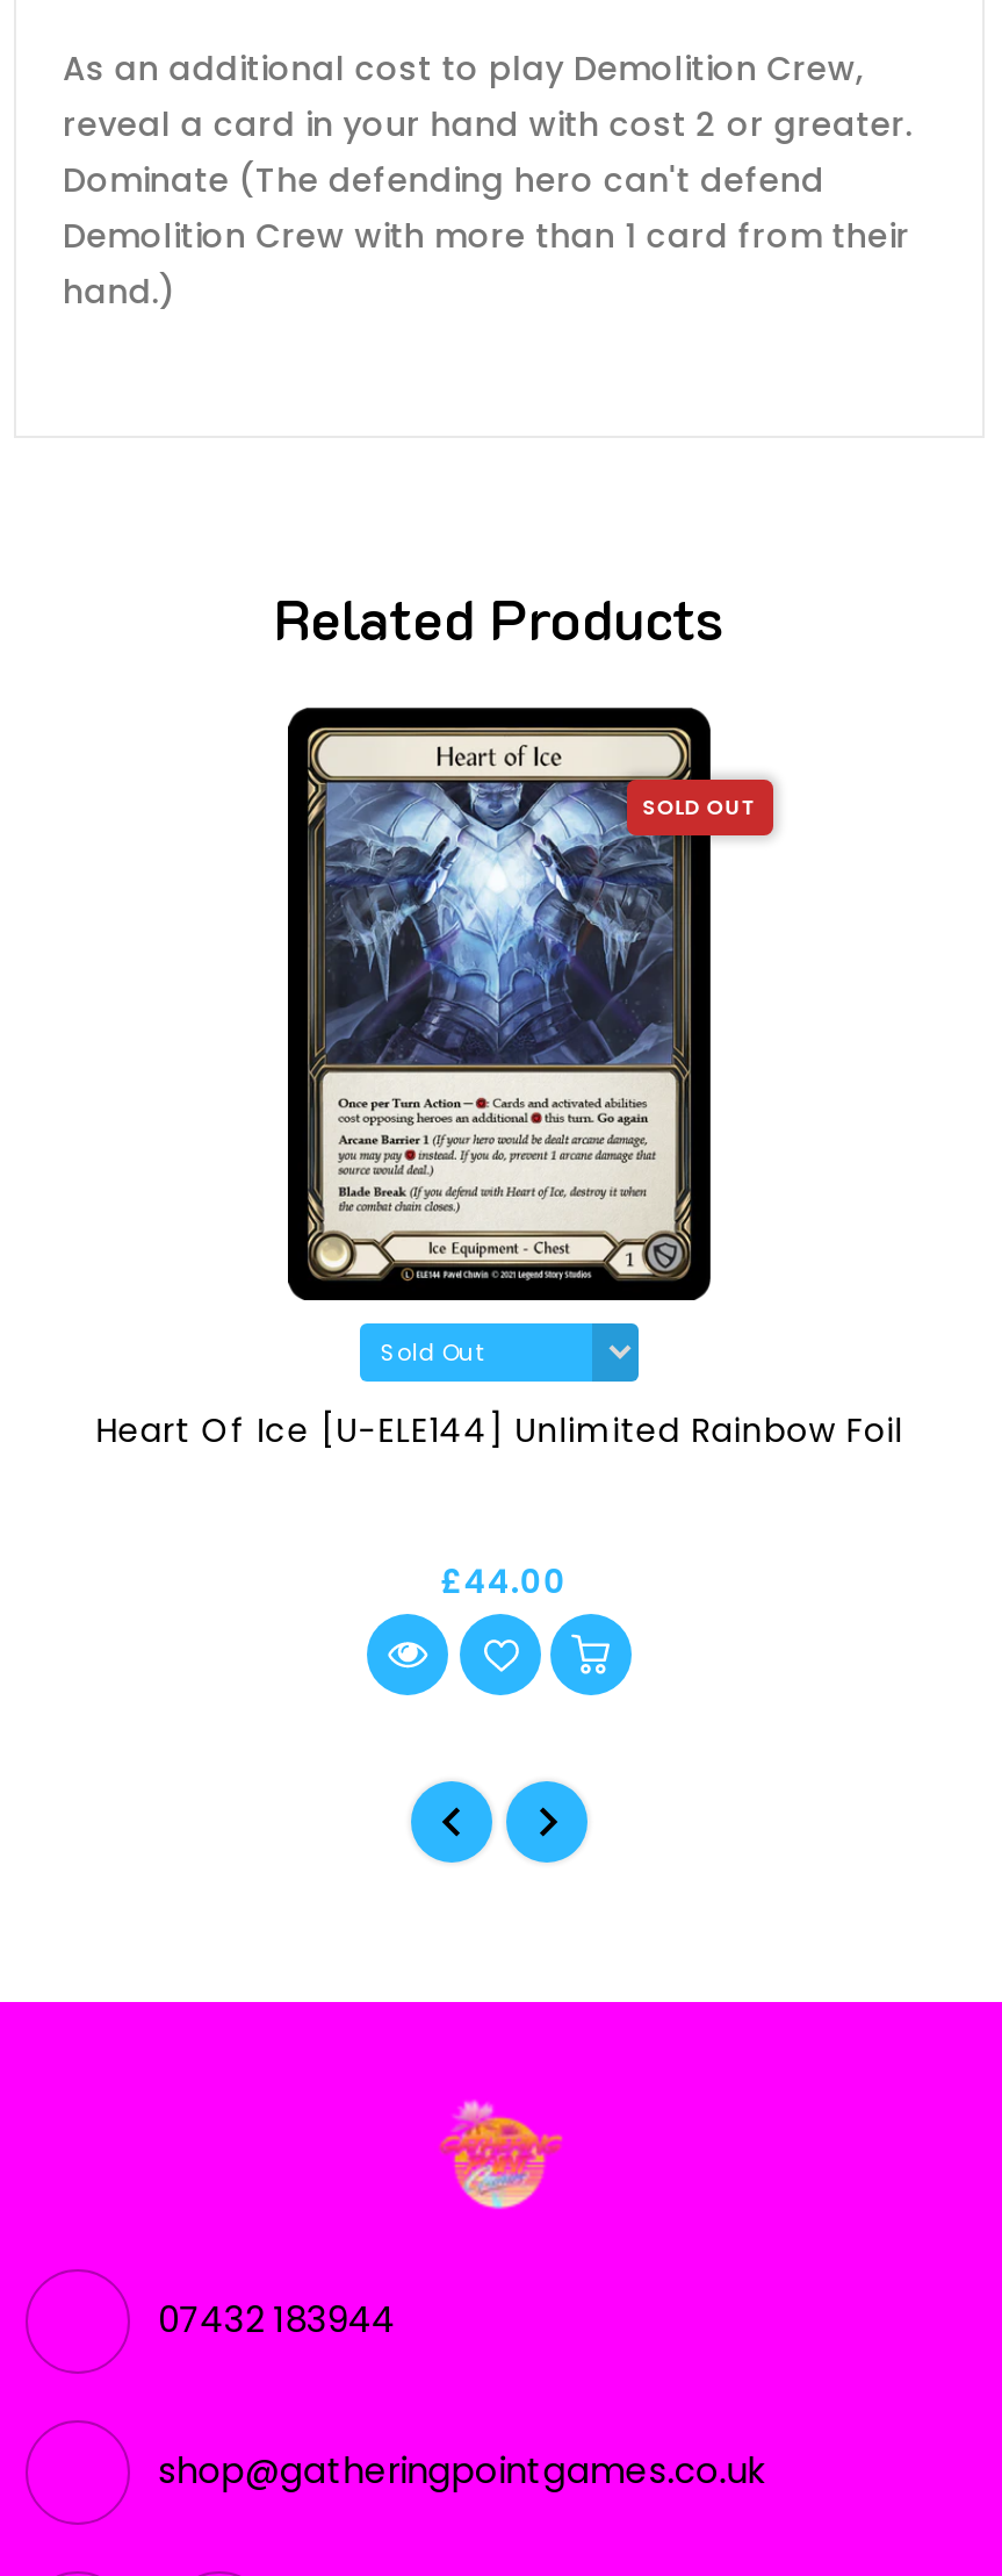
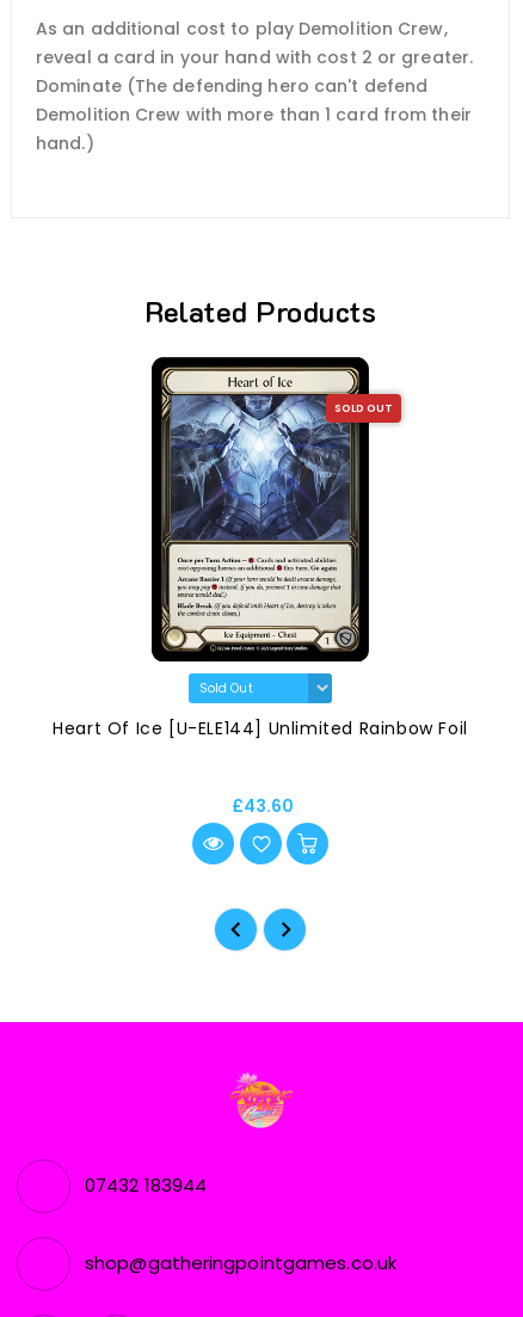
[441,1558,568,1605] £44.00 -> [231,794,294,818] £43.60

